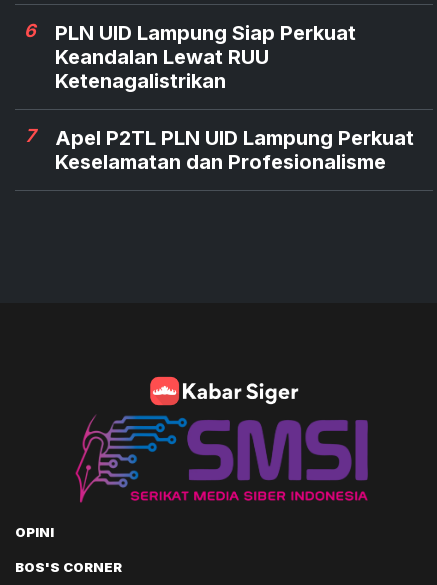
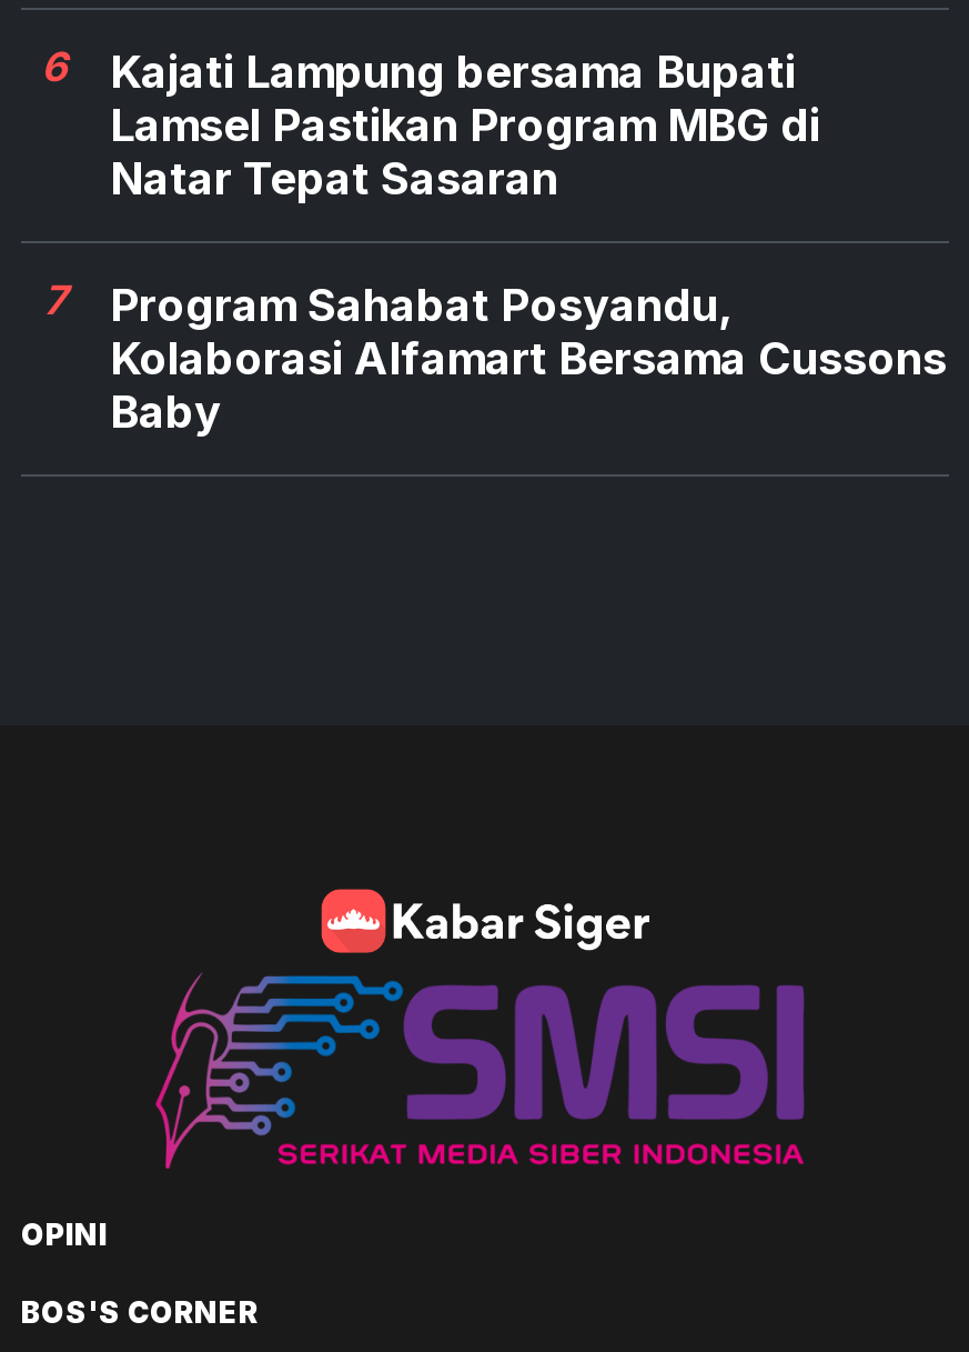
[55,21,356,93] PLN UID Lampung Siap Perkuat | Keandalan Lewat RUU | Ketenagalistrikan -> [110,46,820,206] Kajati Lampung bersama Bupati | Lamsel Pastikan Program MBG di | Natar Tepat Sasaran
[55,126,414,174] Apel P2TL PLN UID Lampung Perkuat | Keselamatan dan Profesionalisme -> [110,279,947,439] Program Sahabat Posyandu, | Kolaborasi Alfamart Bersama Cussons | Baby

